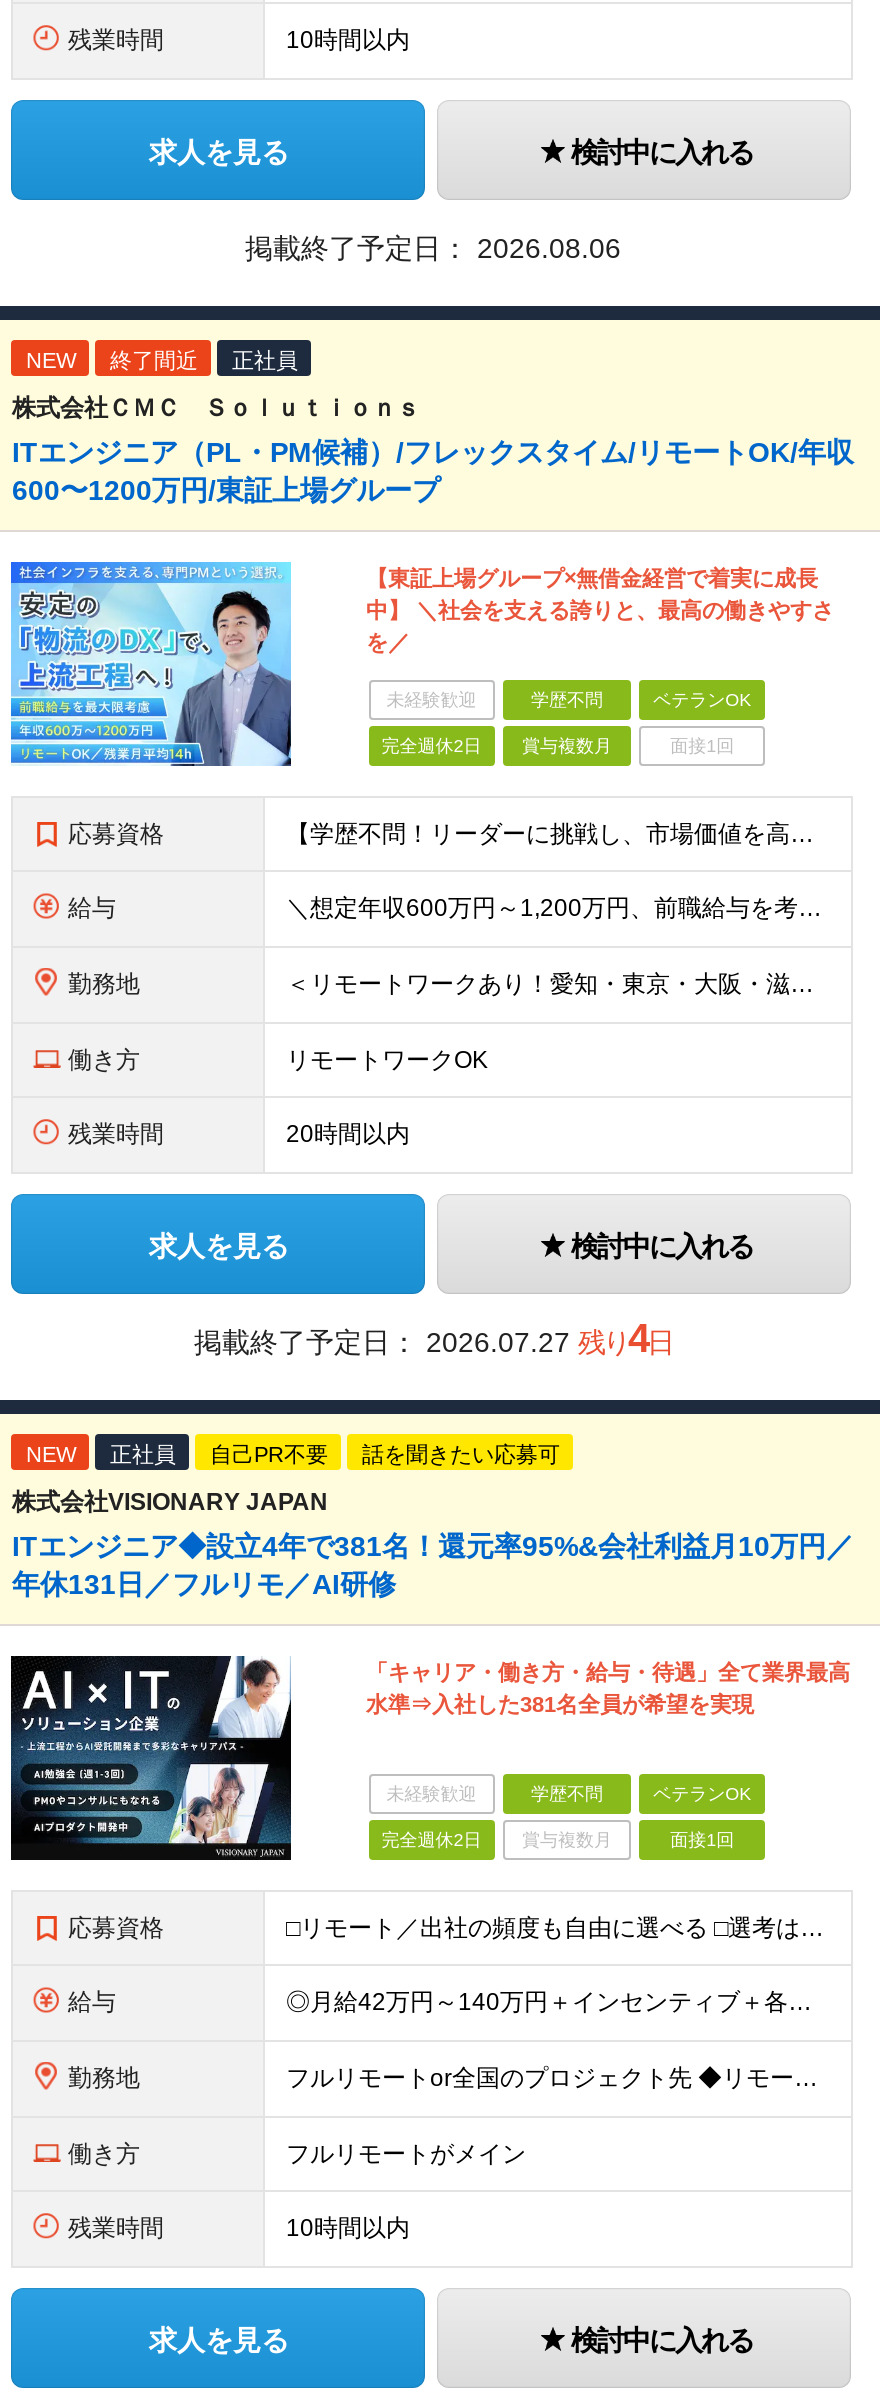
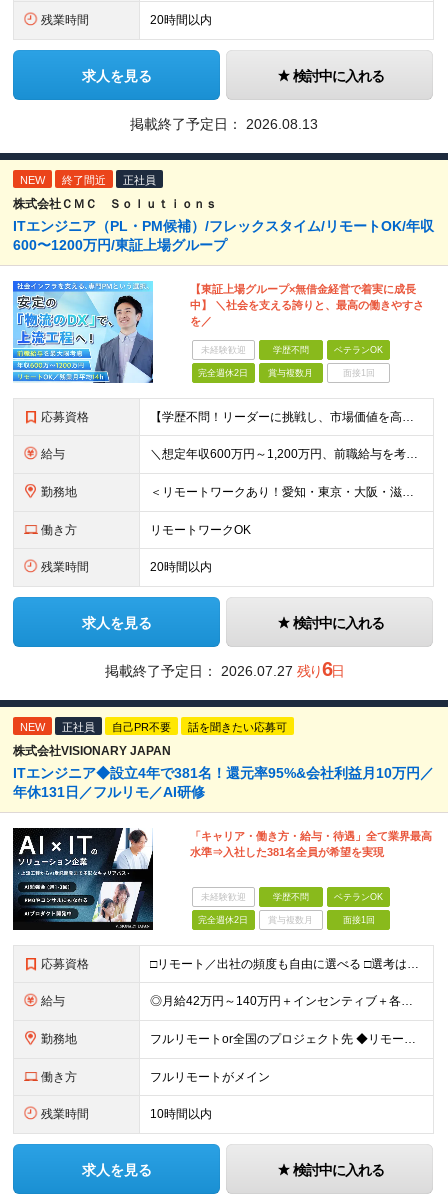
[286,26,410,54] 10時間以内 -> [150,13,212,27] 20時間以内
[245,232,621,264] 掲載終了予定日：2026.08.06 -> [130,116,318,132] 掲載終了予定日：2026.08.13
[194,1316,672,1360] 掲載終了予定日：2026.07.27 残り4日 -> [104,658,343,680] 掲載終了予定日：2026.07.27 残り6日

